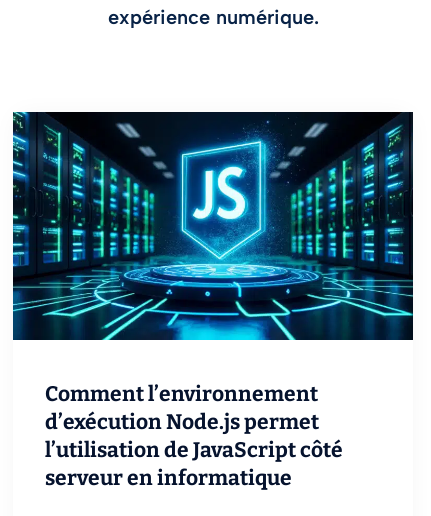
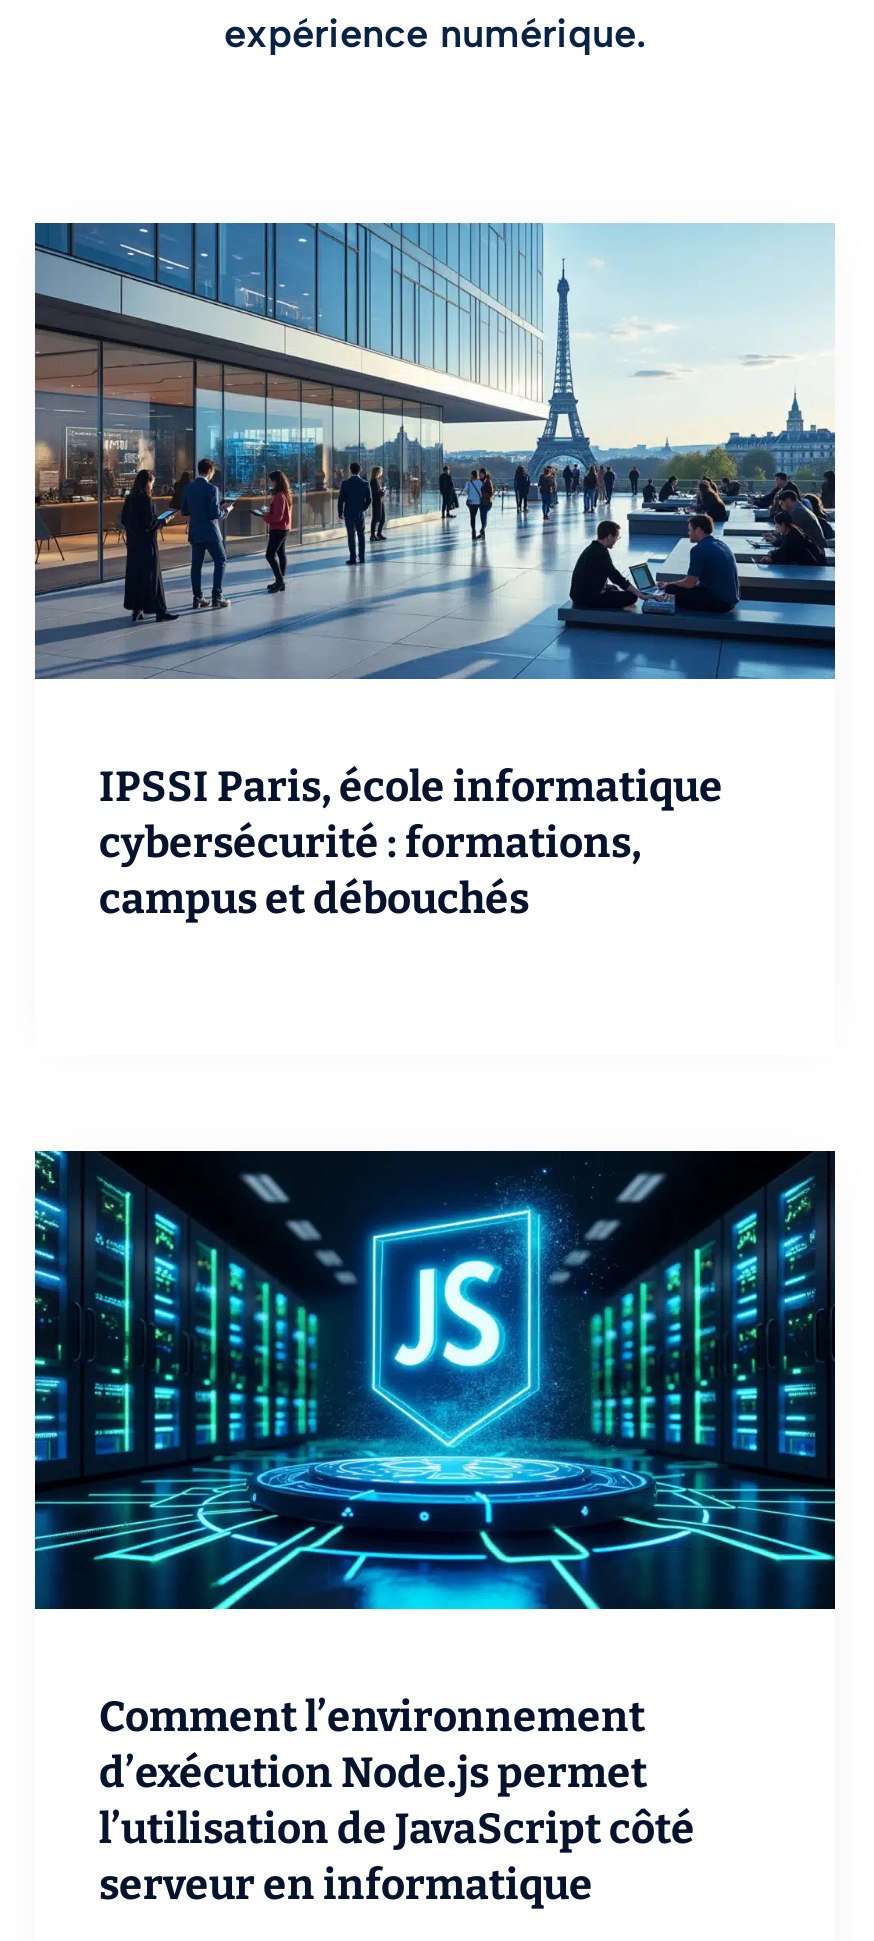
none -> [33,222,837,680] [image]
none -> [99,762,723,926] IPSSI Paris, école informatique | cybersécurité : formations, | campus et débouchés

